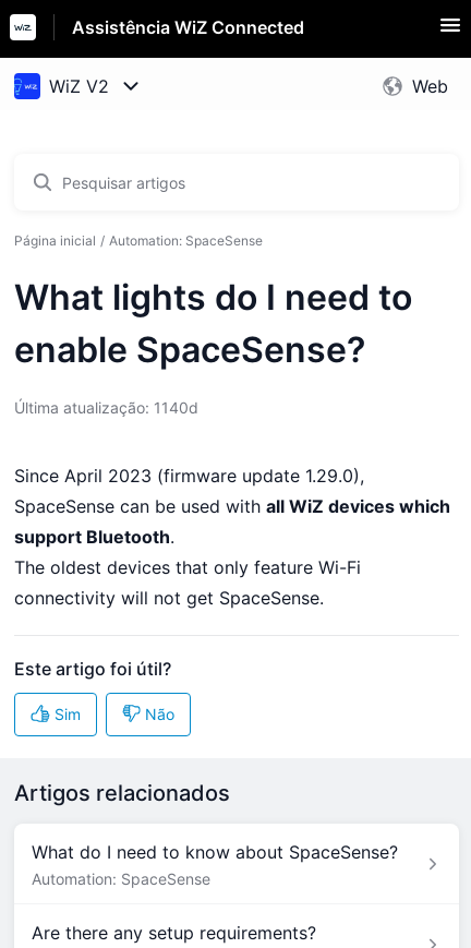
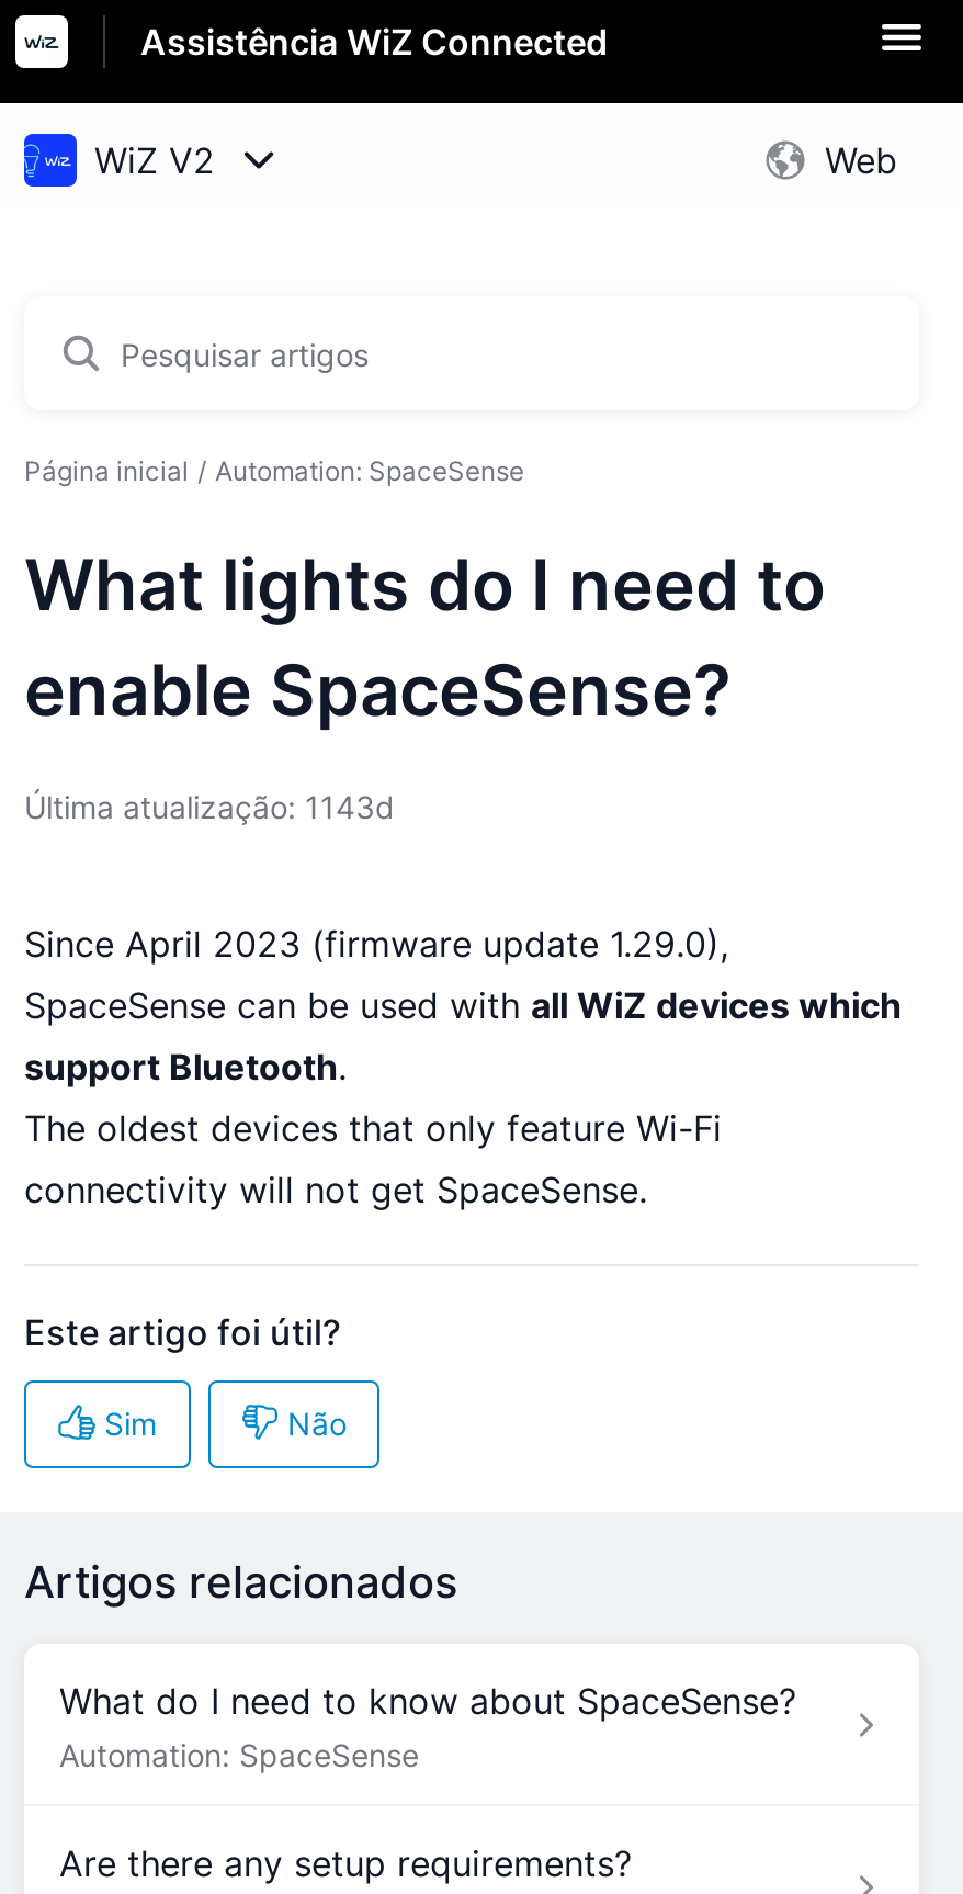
[14,398,198,417] Última atualização: 1140d -> [24,788,395,825] Última atualização: 1143d

